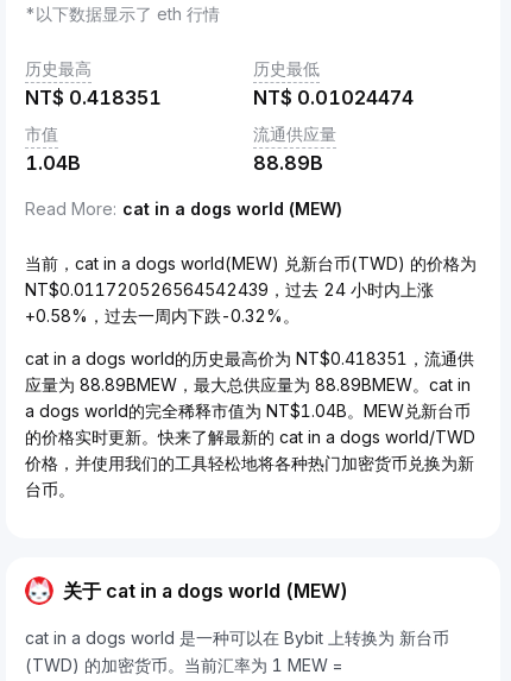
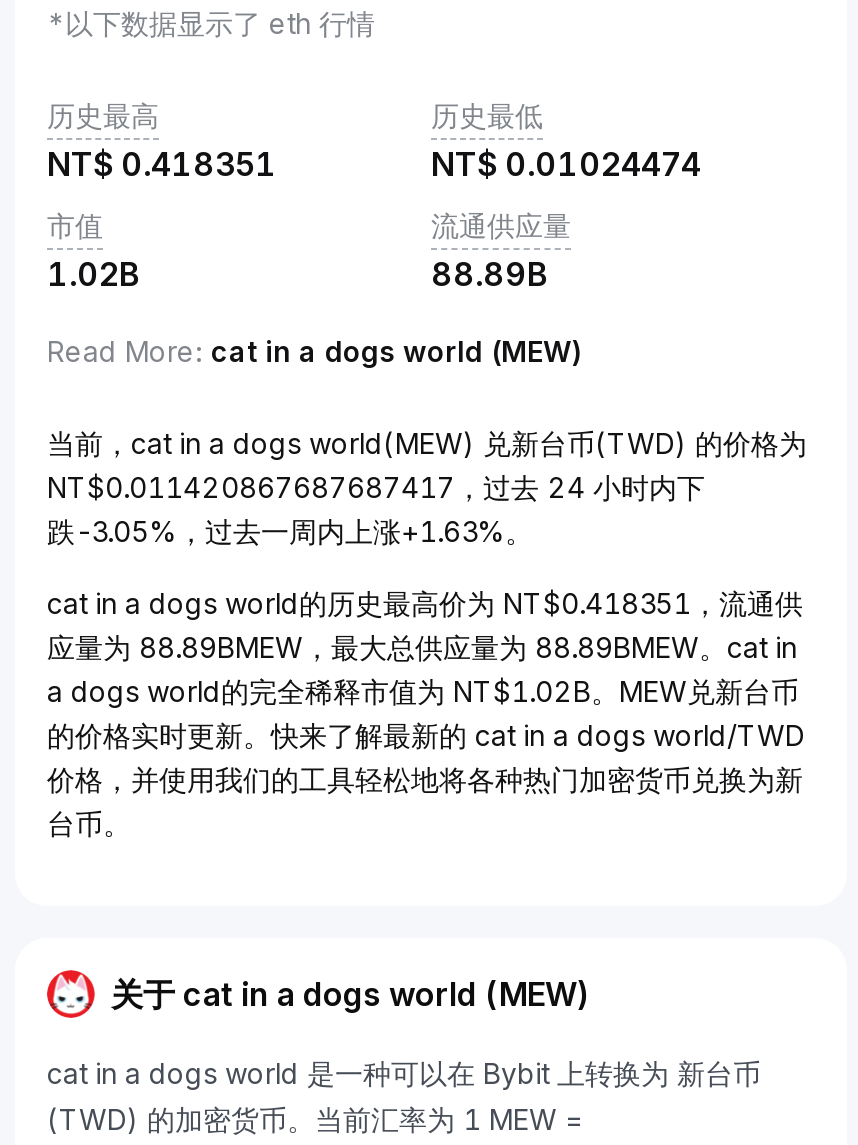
[25,151,81,175] 1.04B -> [47,254,141,294] 1.02B
[25,279,434,326] NT$0.011720526564542439，过去 24 小时内上涨 | +0.58%，过去一周内下跌-0.32%。 -> [47,470,705,548] NT$0.011420867687687417，过去 24 小时内下 | 跌-3.05%，过去一周内上涨+1.63%。
[25,401,471,421] a dogs world的完全稀释市值为 NT$1.04B。MEW兑新台币 -> [47,674,799,708] a dogs world的完全稀释市值为 NT$1.02B。MEW兑新台币

